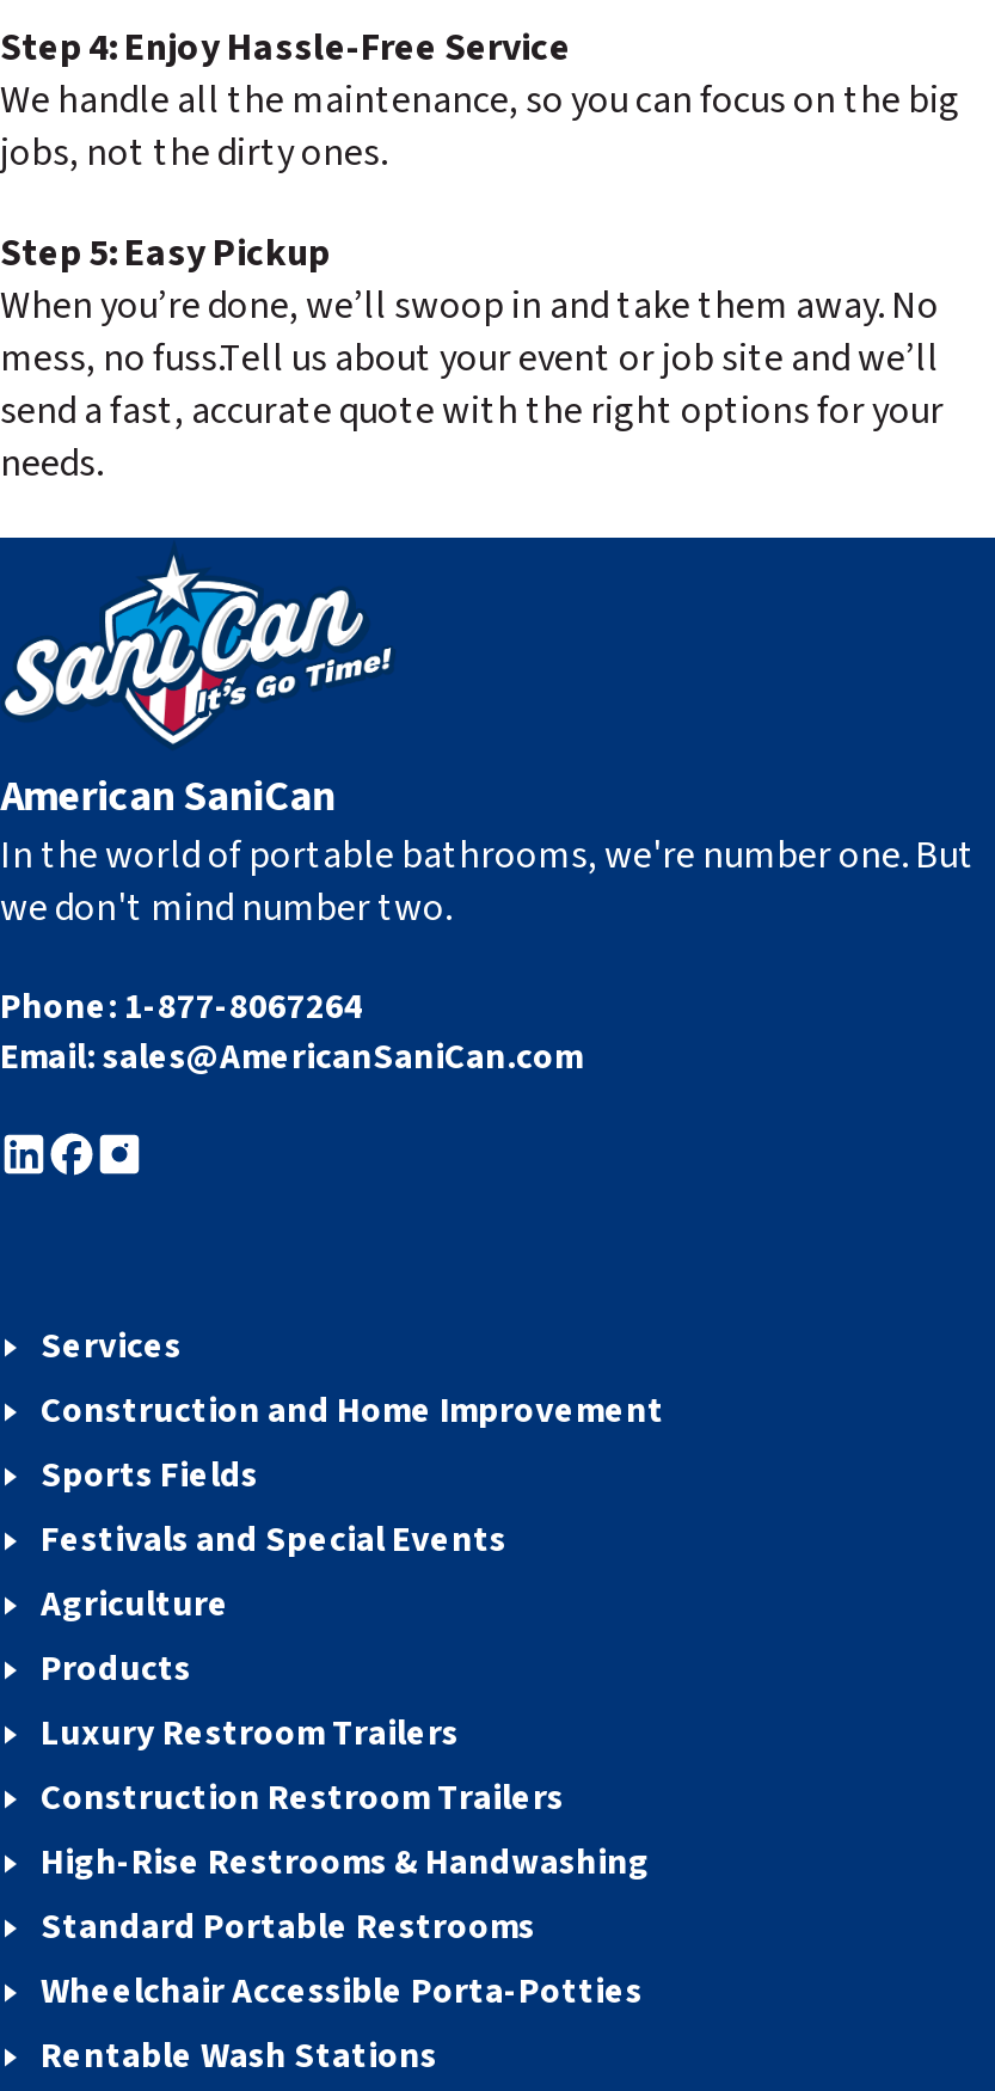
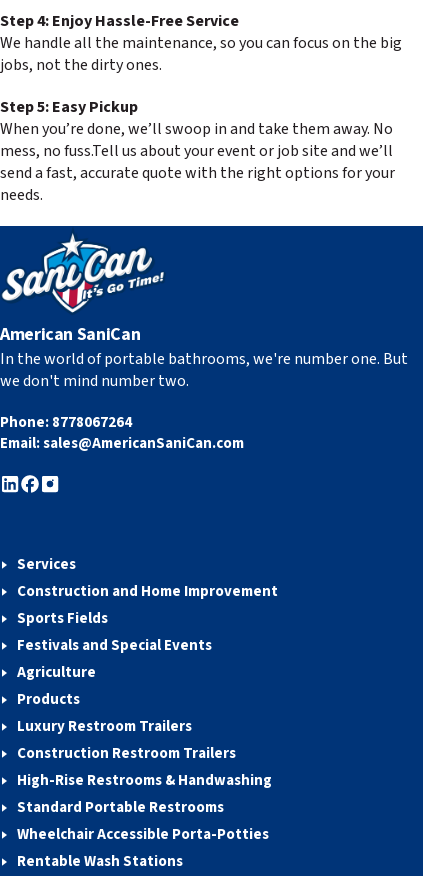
[0,982,363,1032] Phone: 1-877-8067264 -> [0,412,132,433] Phone: 8778067264

